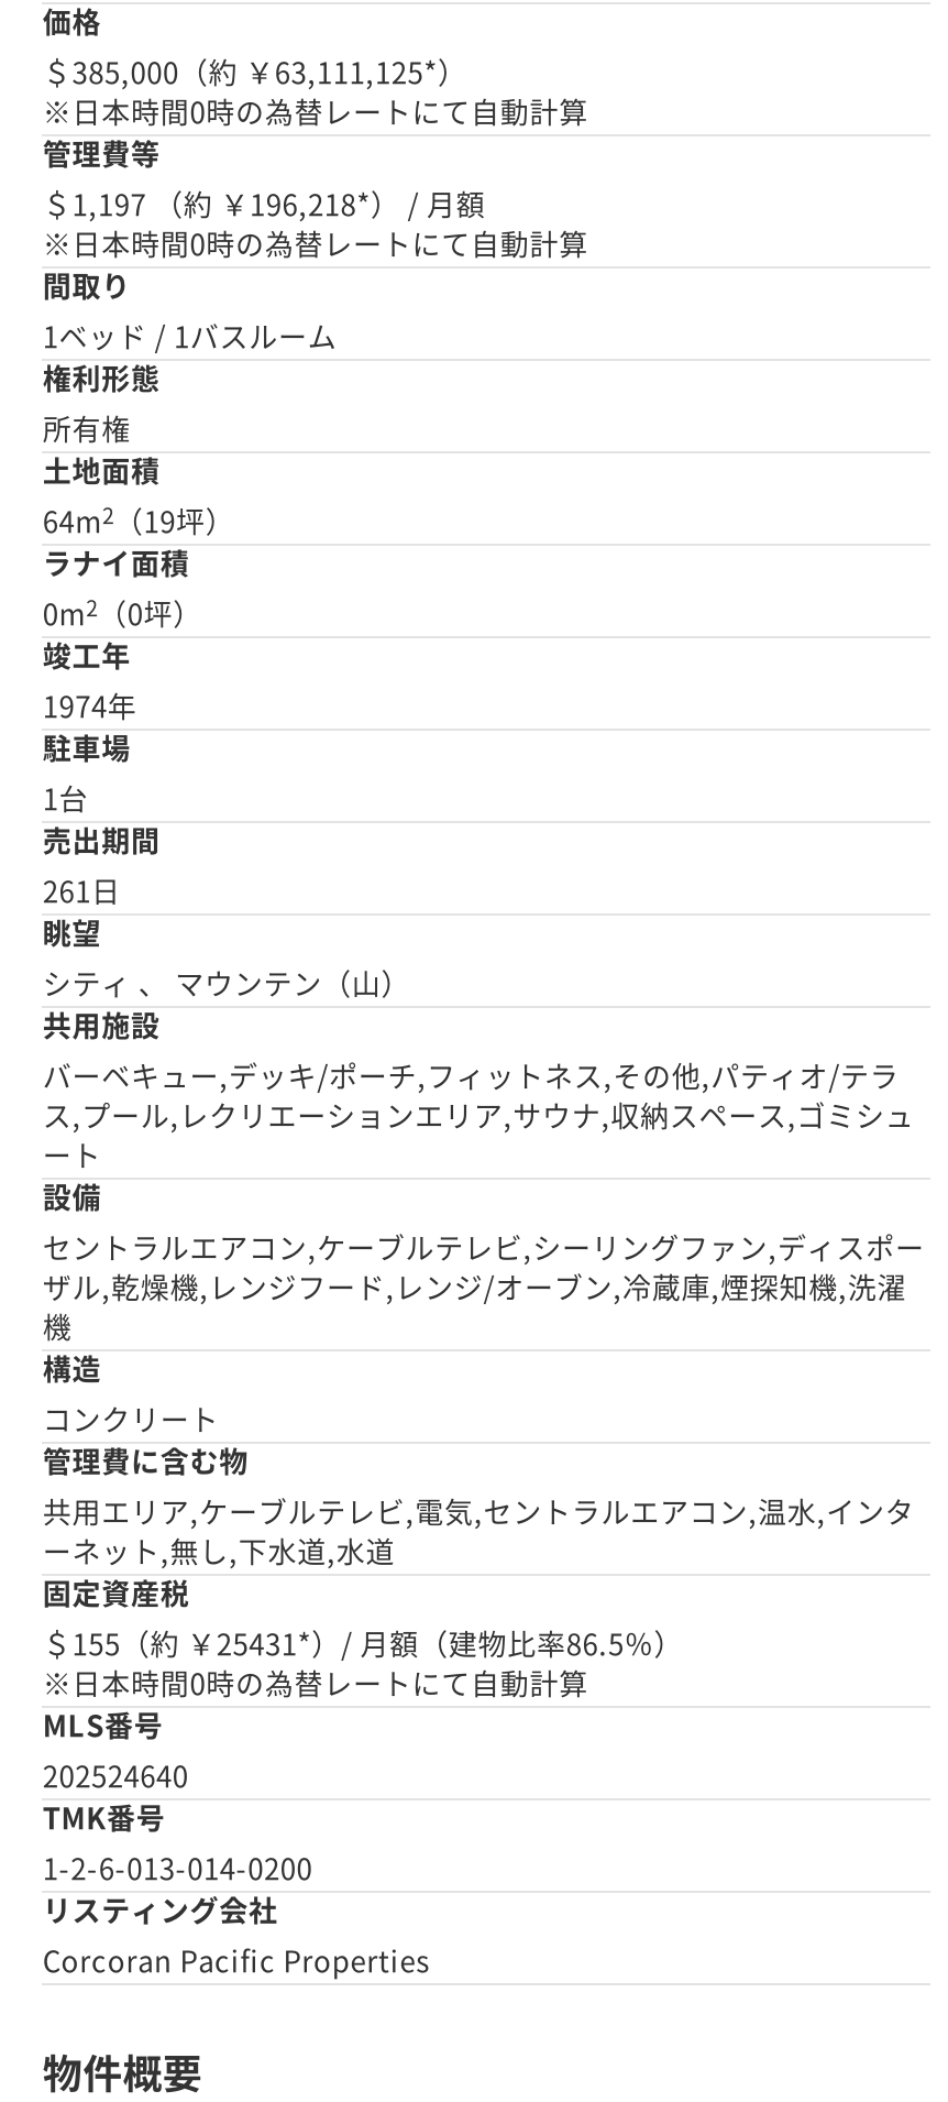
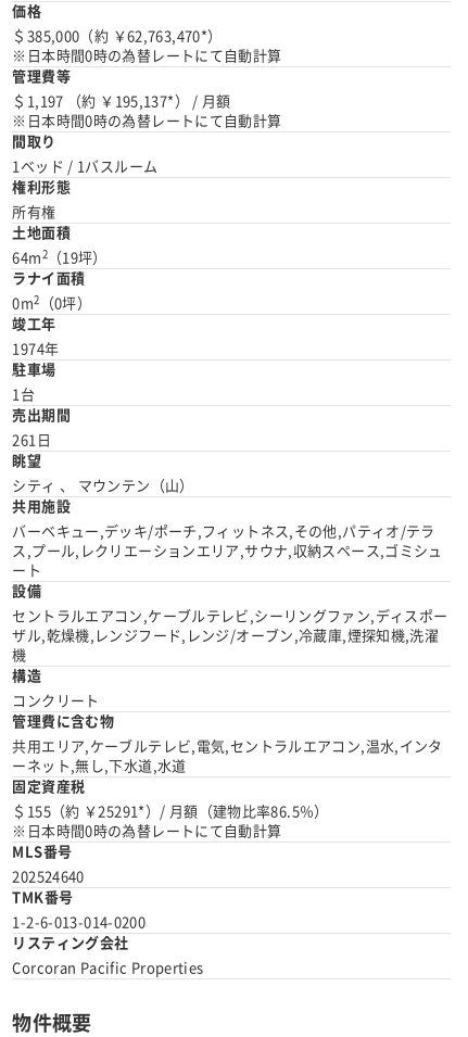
[43,60,467,89] ＄385,000（約 ￥63,111,125*） -> [12,30,222,44] ＄385,000（約 ￥62,763,470*）
[43,192,486,221] ＄1,197 （約 ￥196,218*） / 月額 -> [12,95,231,109] ＄1,197 （約 ￥195,137*） / 月額
[43,1632,683,1660] ＄155（約 ￥25431*）/ 月額（建物比率86.5％） -> [12,805,329,819] ＄155（約 ￥25291*）/ 月額（建物比率86.5％）

